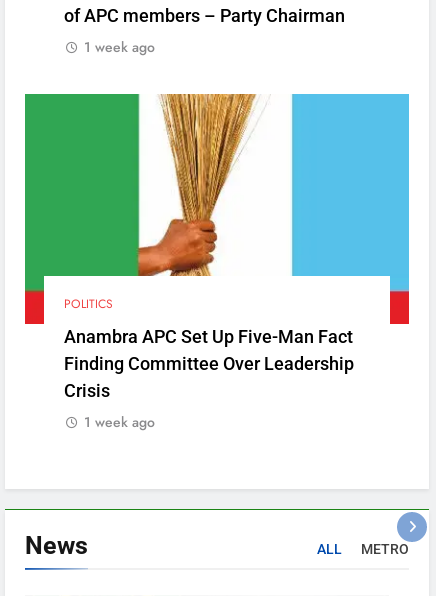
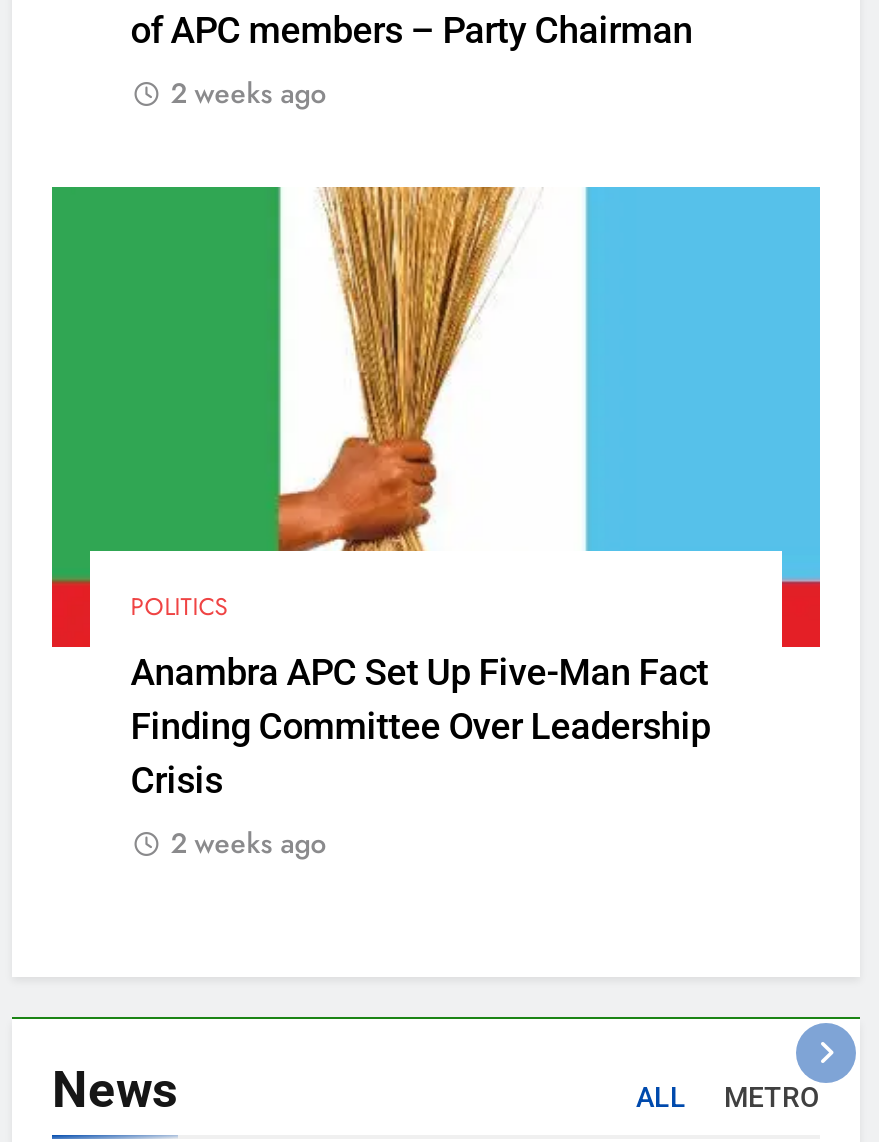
[84,37,155,57] 1 week ago -> [170,73,326,113] 2 weeks ago
[84,412,155,432] 1 week ago -> [170,824,326,864] 2 weeks ago

